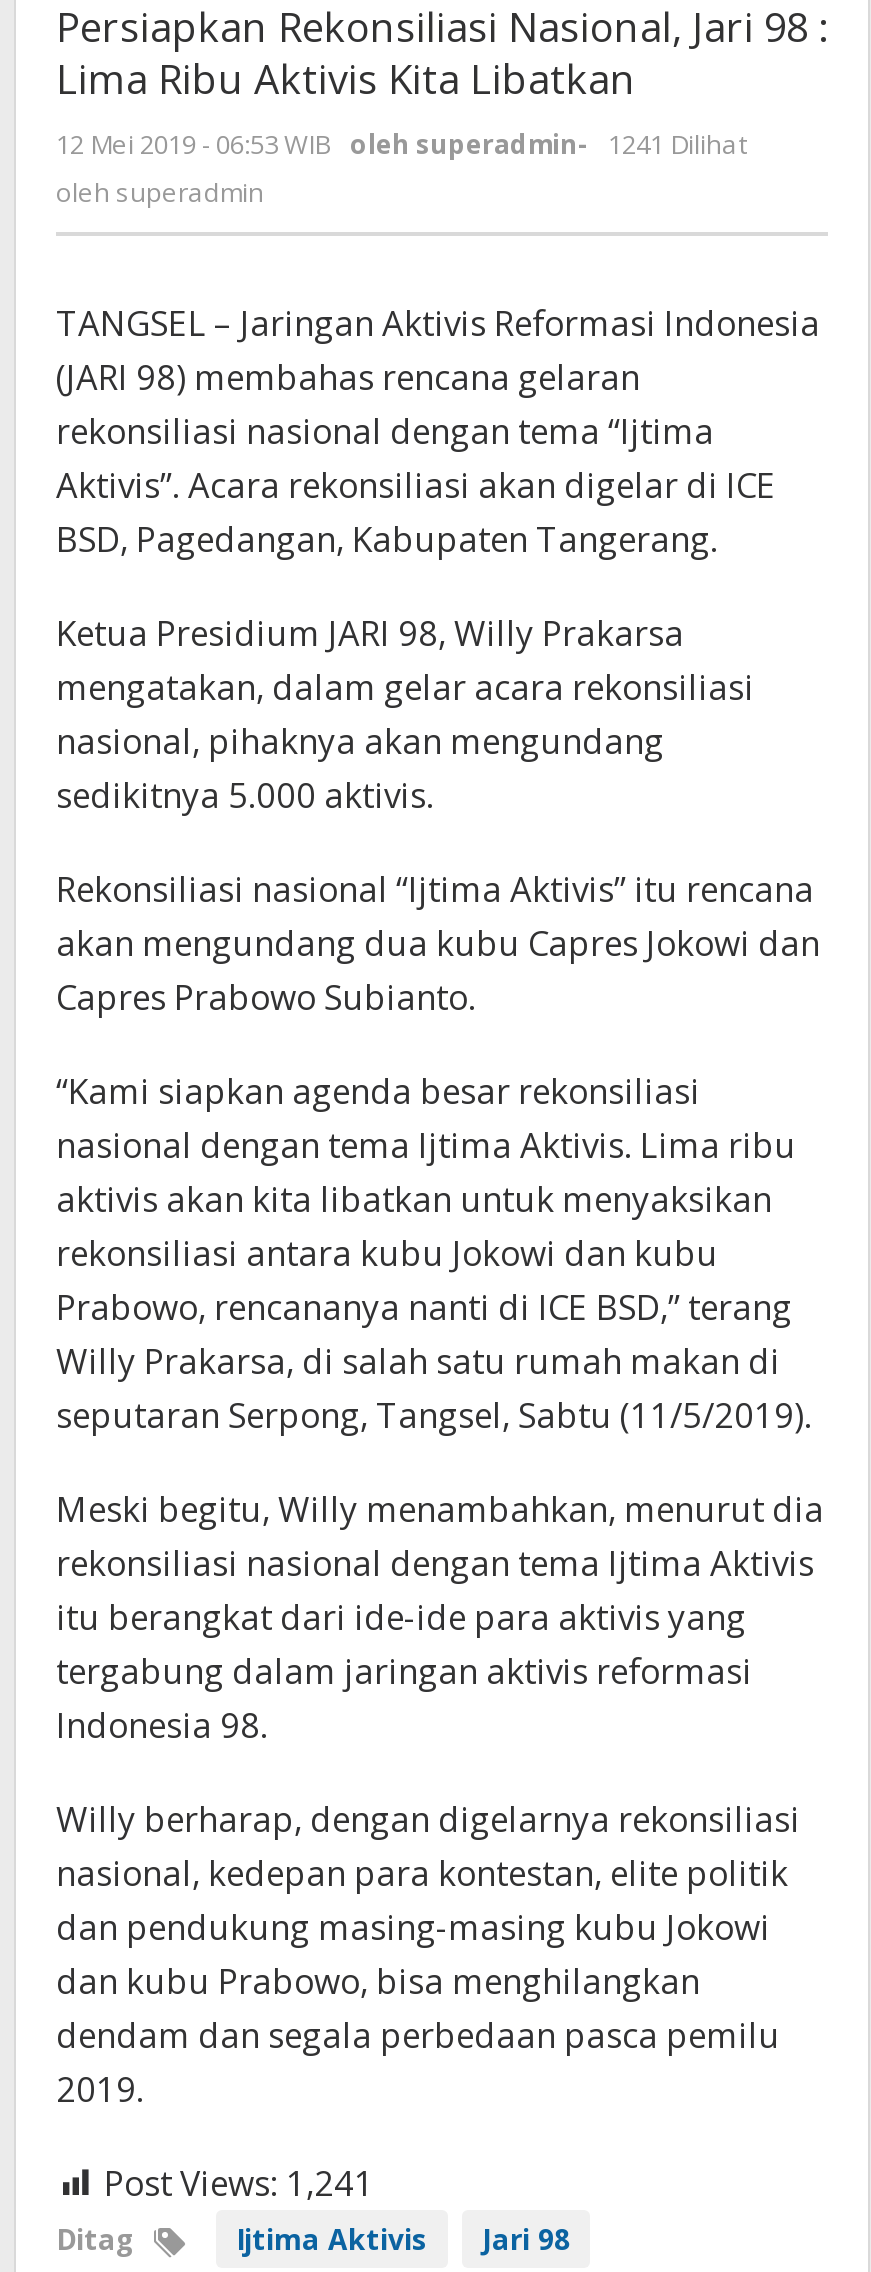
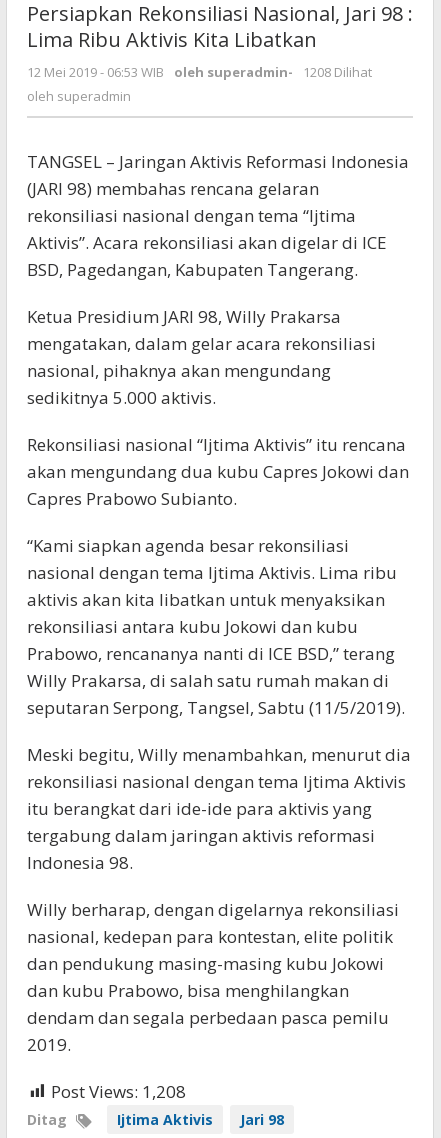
[56,126,746,162] 12 Mei 2019 - 06:53 WIB oleh superadmin- 1241 Dilihat -> [27,63,372,81] 12 Mei 2019 - 06:53 WIB oleh superadmin- 1208 Dilihat
[104,2160,374,2206] Post Views: 1,241 -> [51,1080,186,1103] Post Views: 1,208

